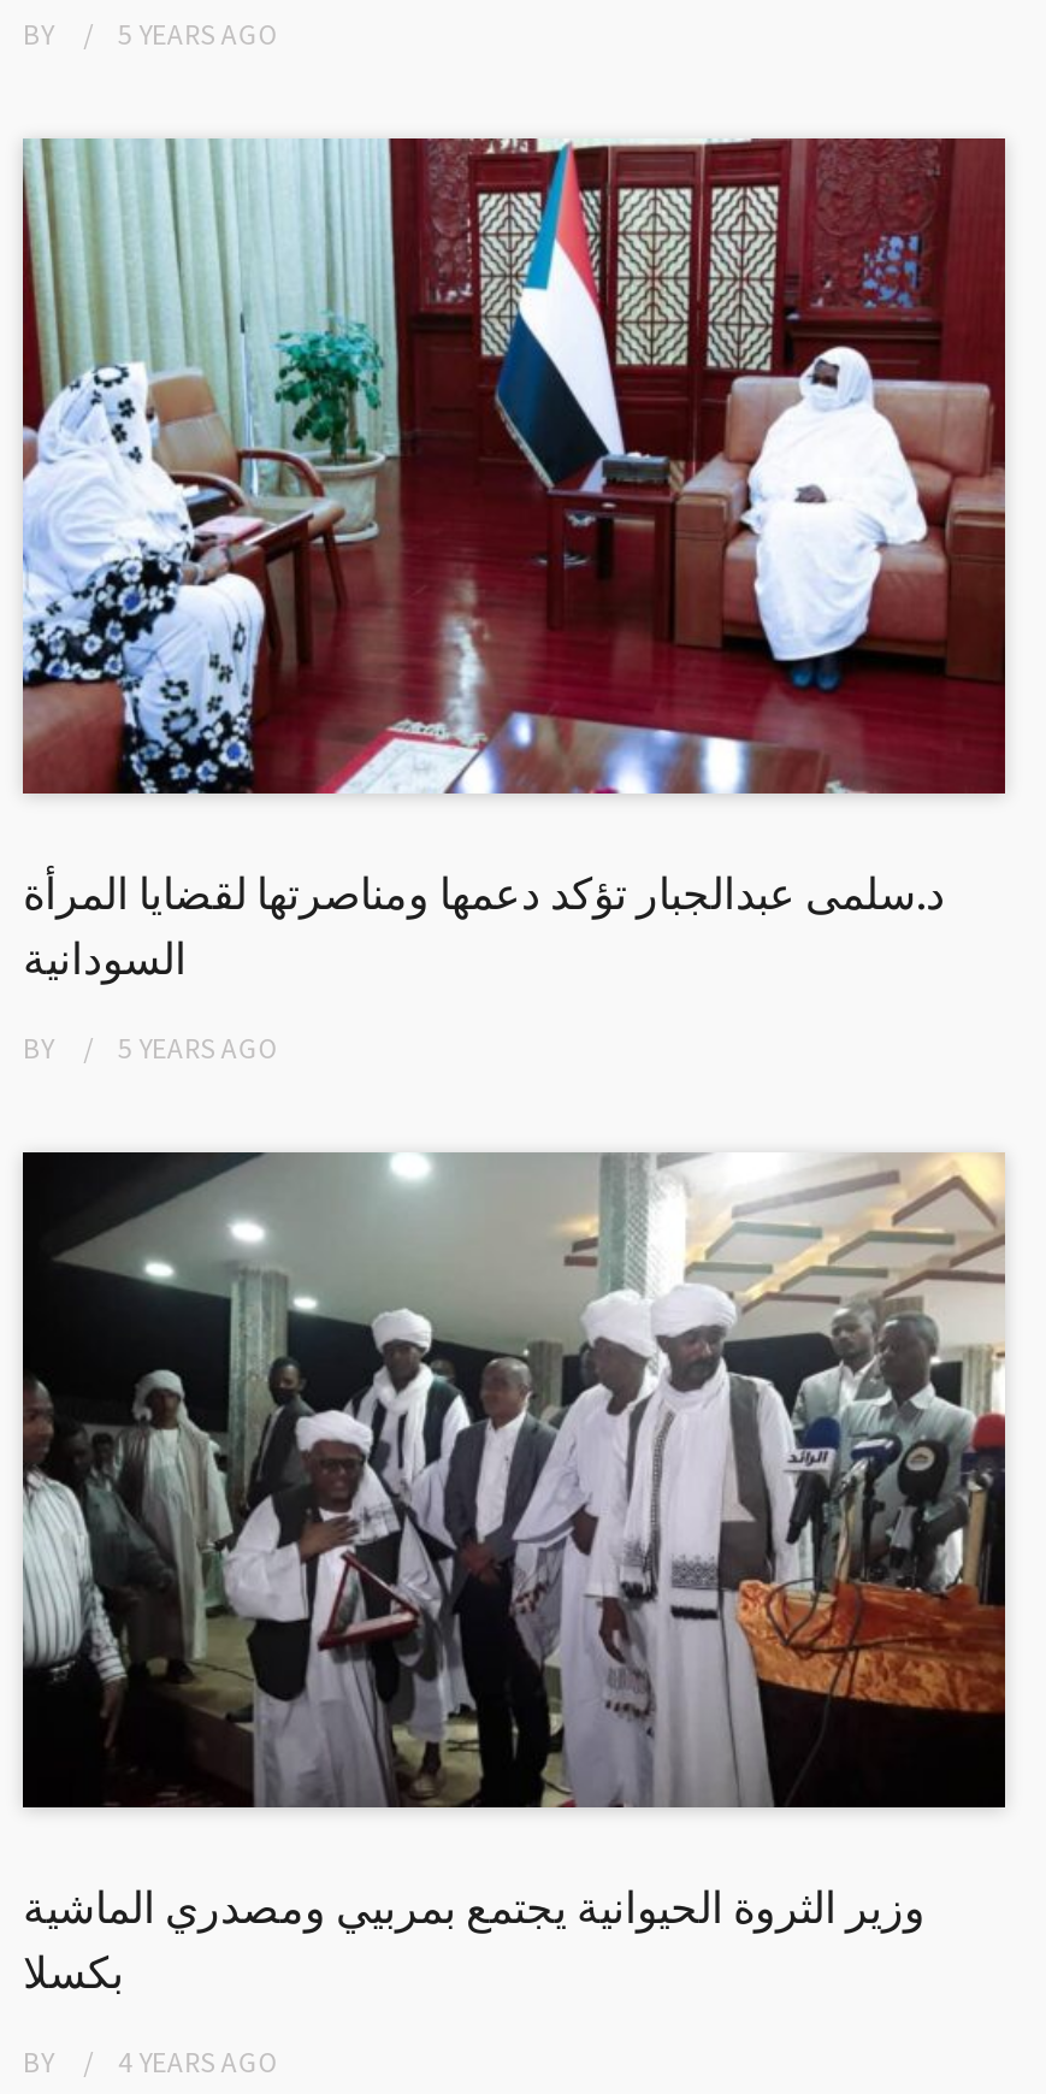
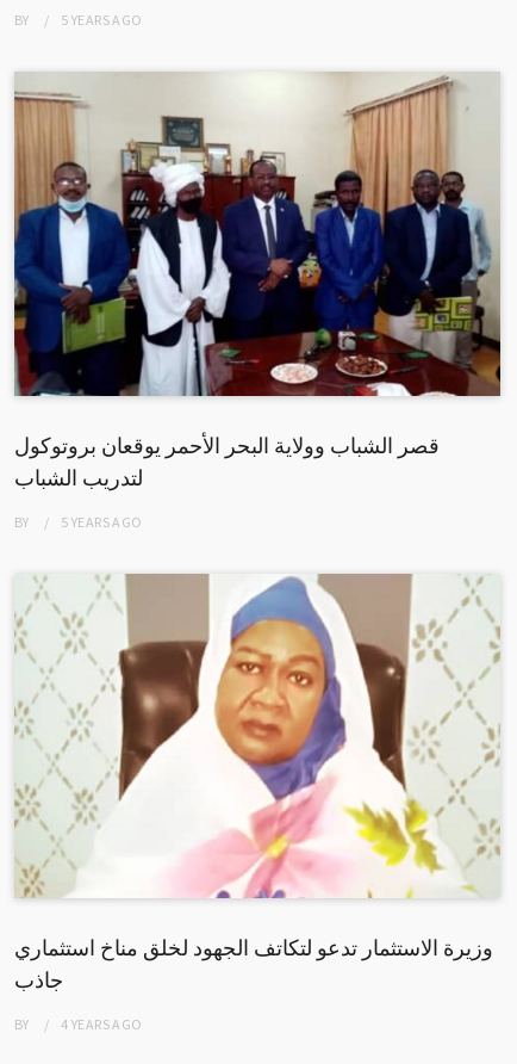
[20,136,1007,986] [image] | د.سلمى عبدالجبار تؤكد دعمها ومناصرتها لقضايا المرأة | السودانية -> [13,72,500,491] [image] | قصر الشباب وولاية البحر الأحمر يوقعان بروتوكول | لتدريب الشباب
[20,1150,1007,2000] [image] | وزير الثروة الحيوانية يجتمع بمربيي ومصدري الماشية | بكسلا -> [14,573,500,994] [image] | وزيرة الاستثمار تدعو لتكاتف الجهود لخلق مناخ استثماري | جاذب

